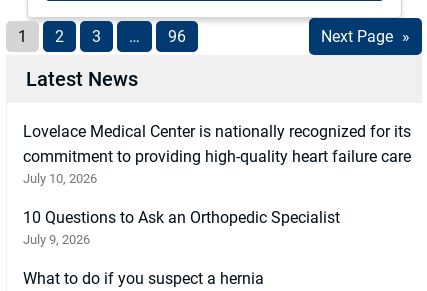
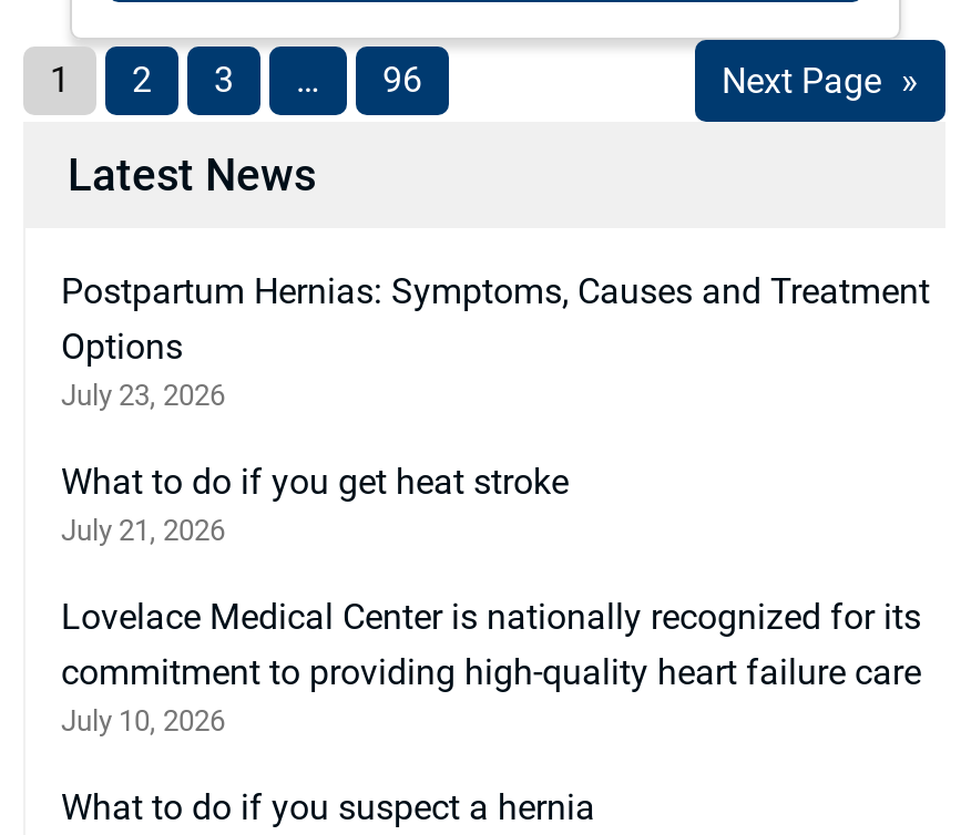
none -> [61,269,930,546] Postpartum Hernias: Symptoms, Causes and Treatment | Options | July 23, 2026 | What to do if you get heat stroke | July 21, 2026
moved [23,122,411,186] -> [61,595,921,737]: Lovelace Medical Center is nationally recognized for its | commitment to providing high-quality heart failure care | July 10, 2026
[23,208,340,247] 10 Questions to Ask an Orthopedic Specialist | July 9, 2026 -> none

